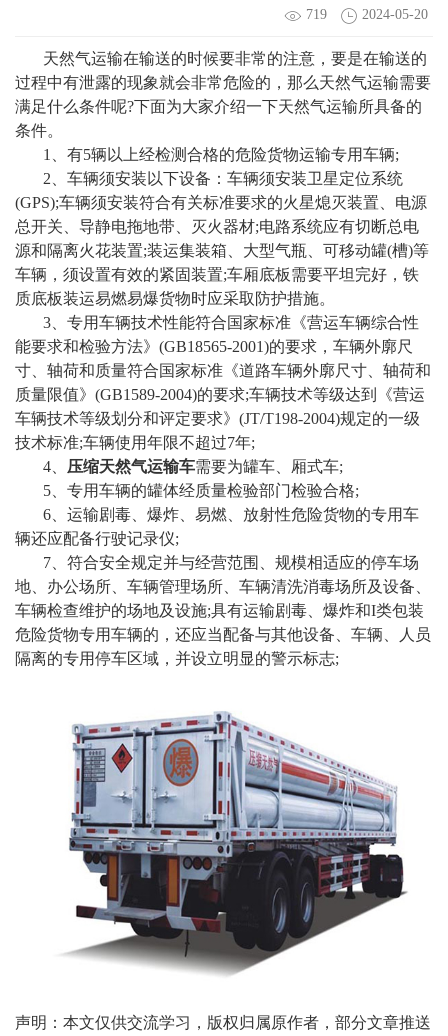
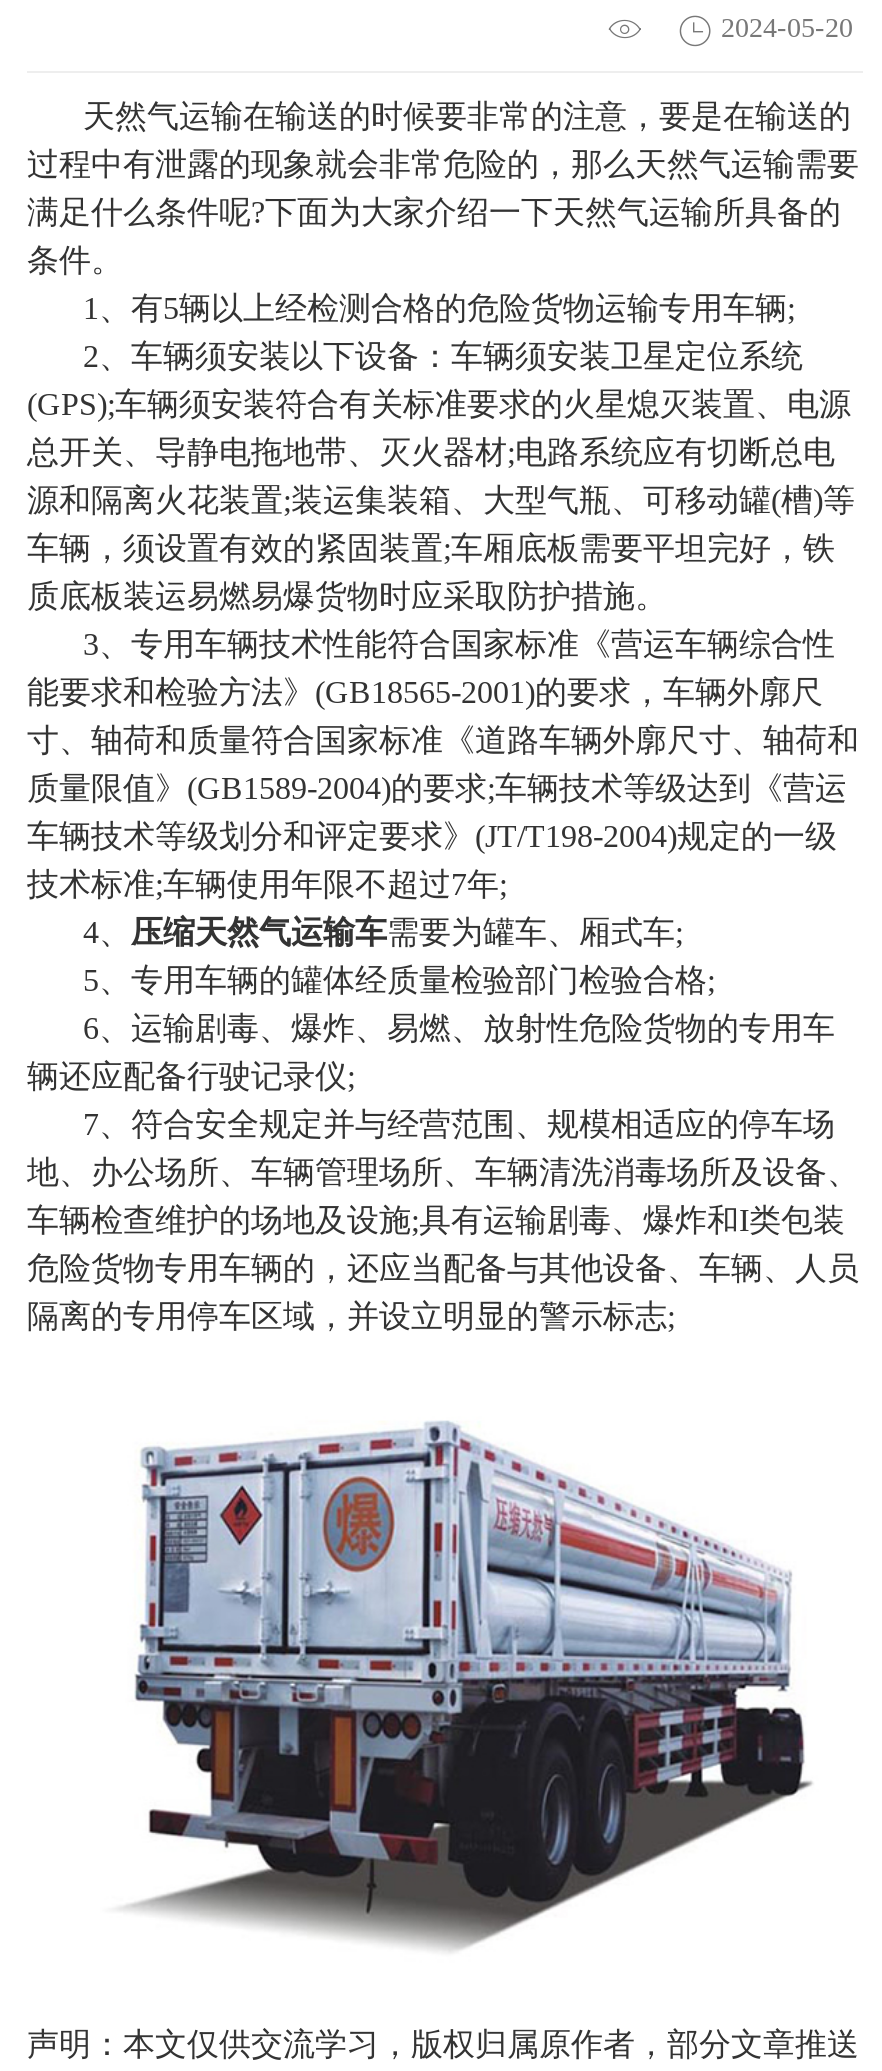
[306,7,327,22] 719 -> none

